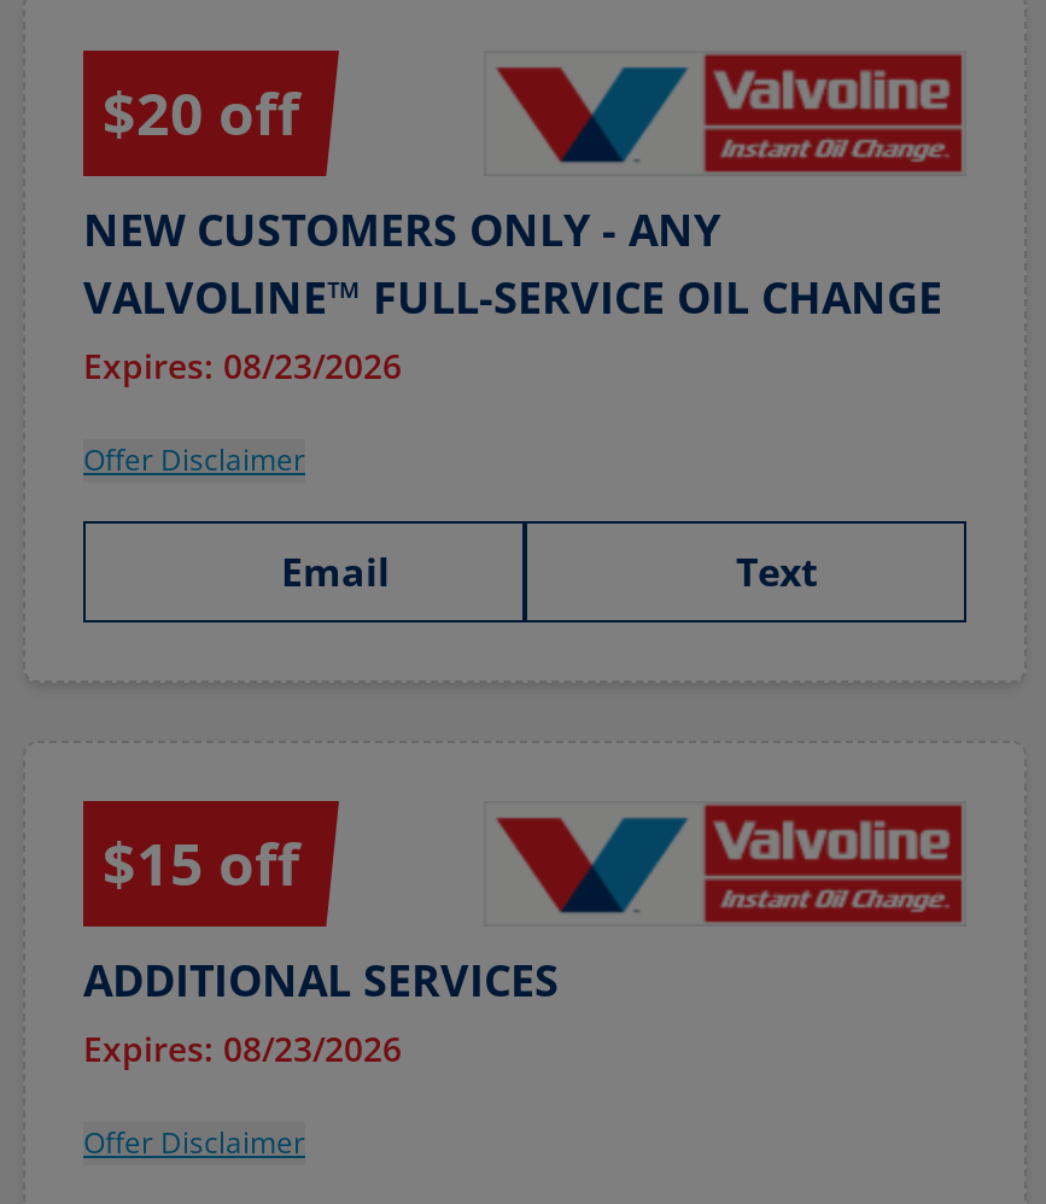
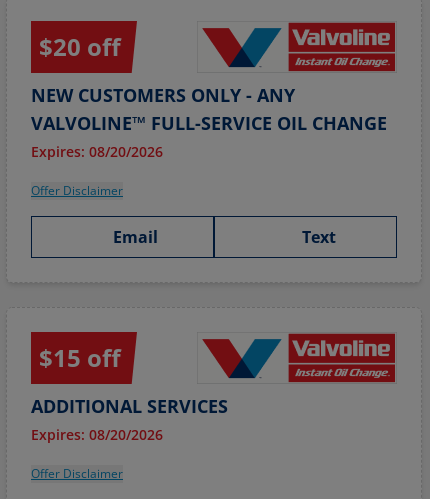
[83,343,402,388] Expires: 08/23/2026 -> [31,142,163,161] Expires: 08/20/2026
[83,1025,402,1071] Expires: 08/23/2026 -> [31,425,163,444] Expires: 08/20/2026

